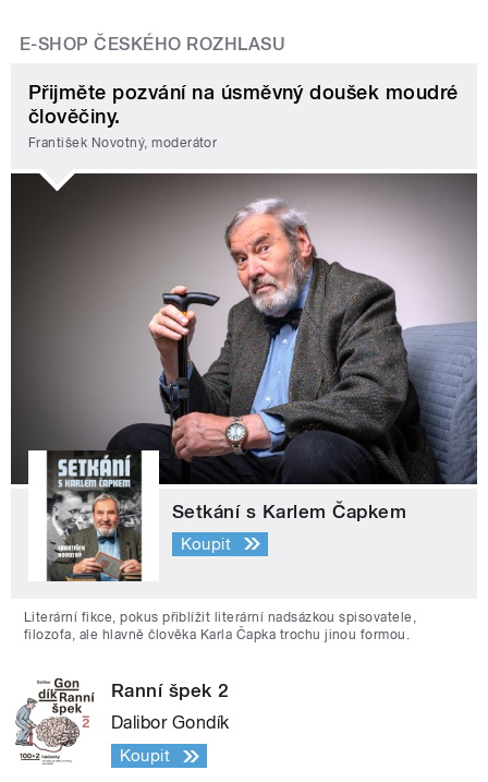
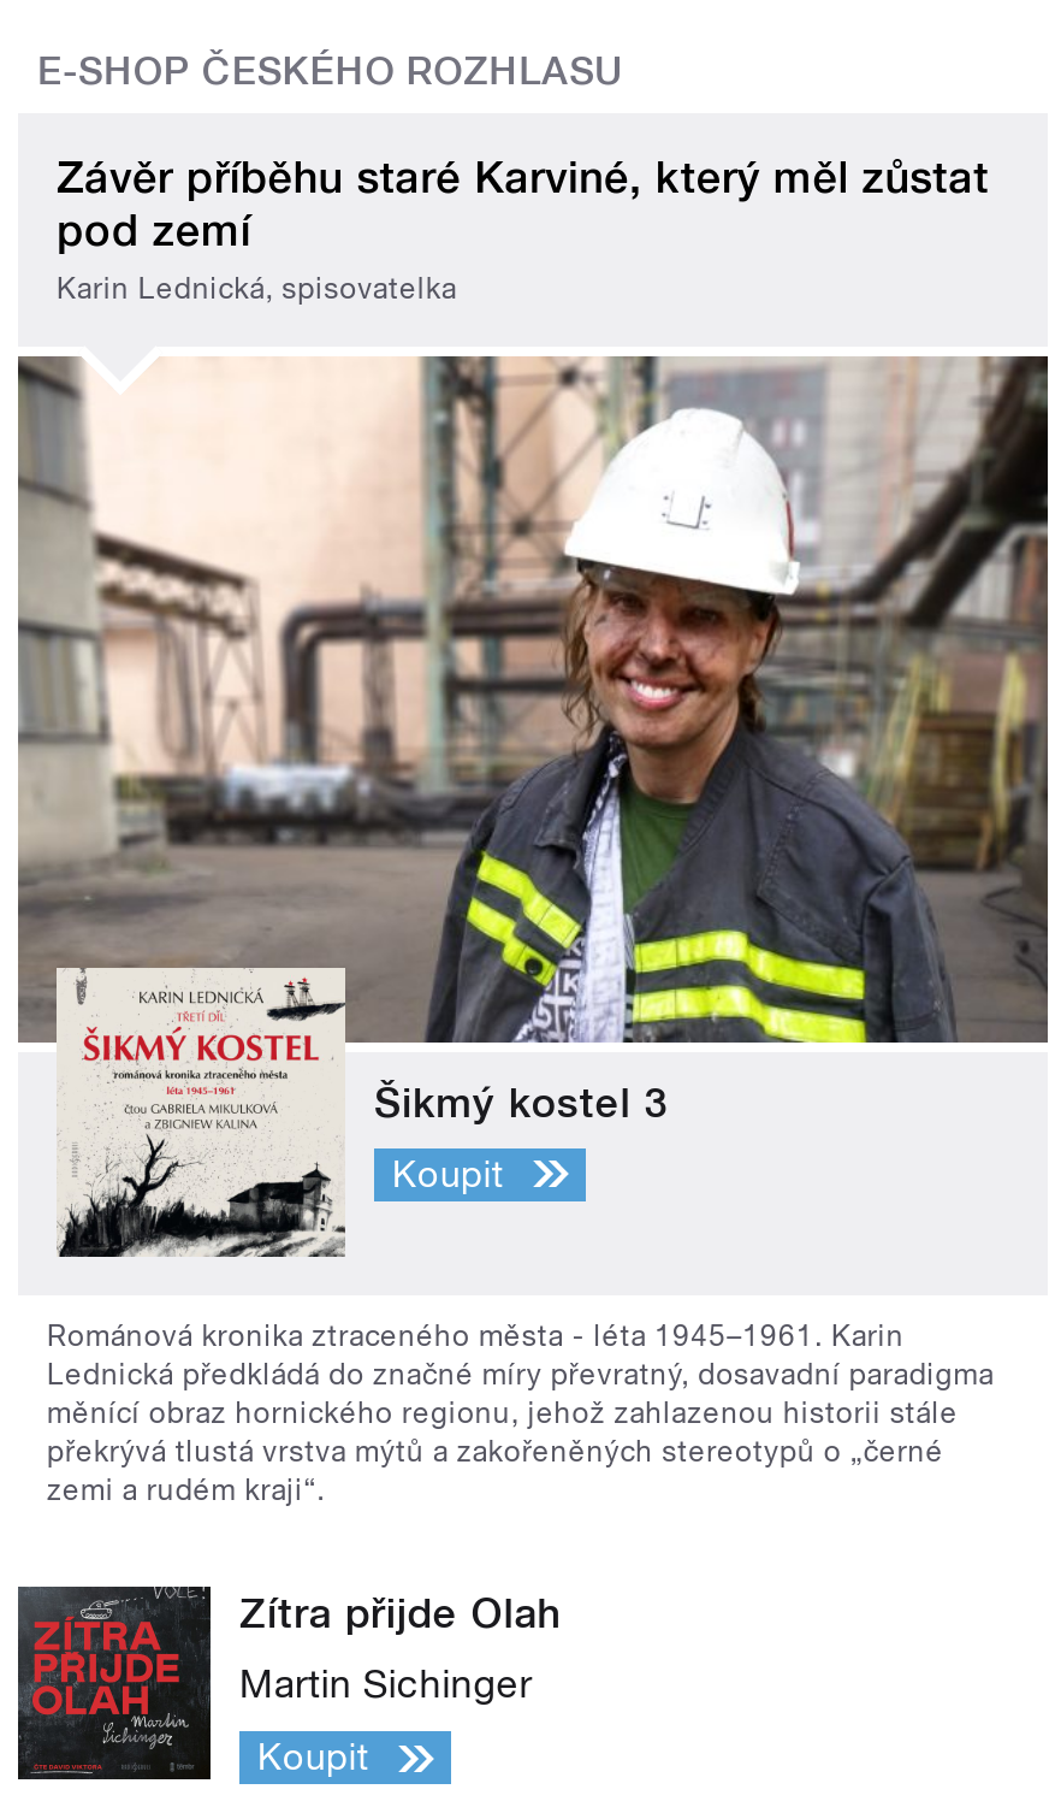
[28,81,458,150] Přijměte pozvání na úsměvný doušek moudré | člověčiny. | František Novotný, moderátor -> [57,153,989,306] Závěr příběhu staré Karviné, který měl zůstat | pod zemí | Karin Lednická, spisovatelka
[10,172,478,550] [image] | Setkání s Karlem Čapkem -> [16,356,1050,1259] [image] | Šikmý kostel 3
[24,610,416,643] Literární fikce, pokus přiblížit literární nadsázkou spisovatele, | filozofa, ale hlavně člověka Karla Čapka trochu jinou formou. -> [47,1321,994,1508] Románová kronika ztraceného města - léta 1945–1961. Karin | Lednická předkládá do značné míry převratný, dosavadní paradigma | měnící obraz hornického regionu, jehož zahlazenou historii stále | překrývá tlustá vrstva mýtů a zakořeněných stereotypů o „černé | zemi a rudém kraji“.
[111,680,230,702] Ranní špek 2 -> [239,1590,562,1638] Zítra přijde Olah
[11,703,230,766] [image] | Dalibor Gondík -> [16,1584,532,1782] [image] | Martin Sichinger

